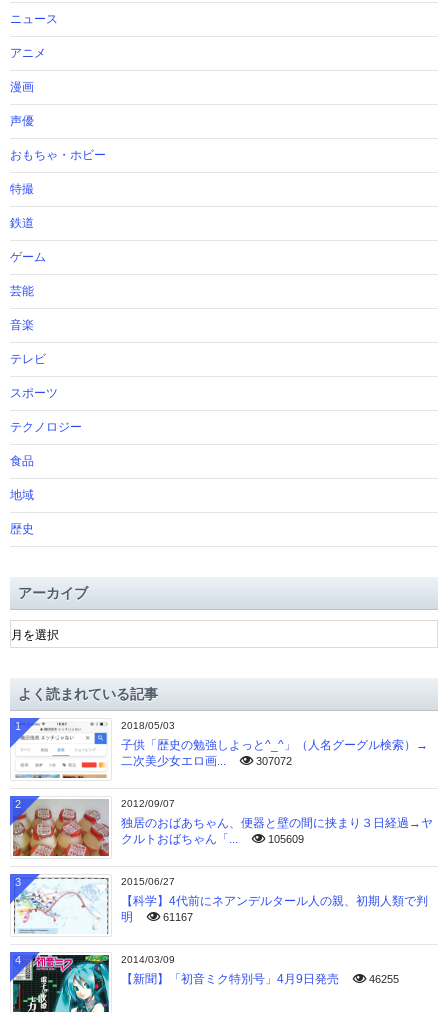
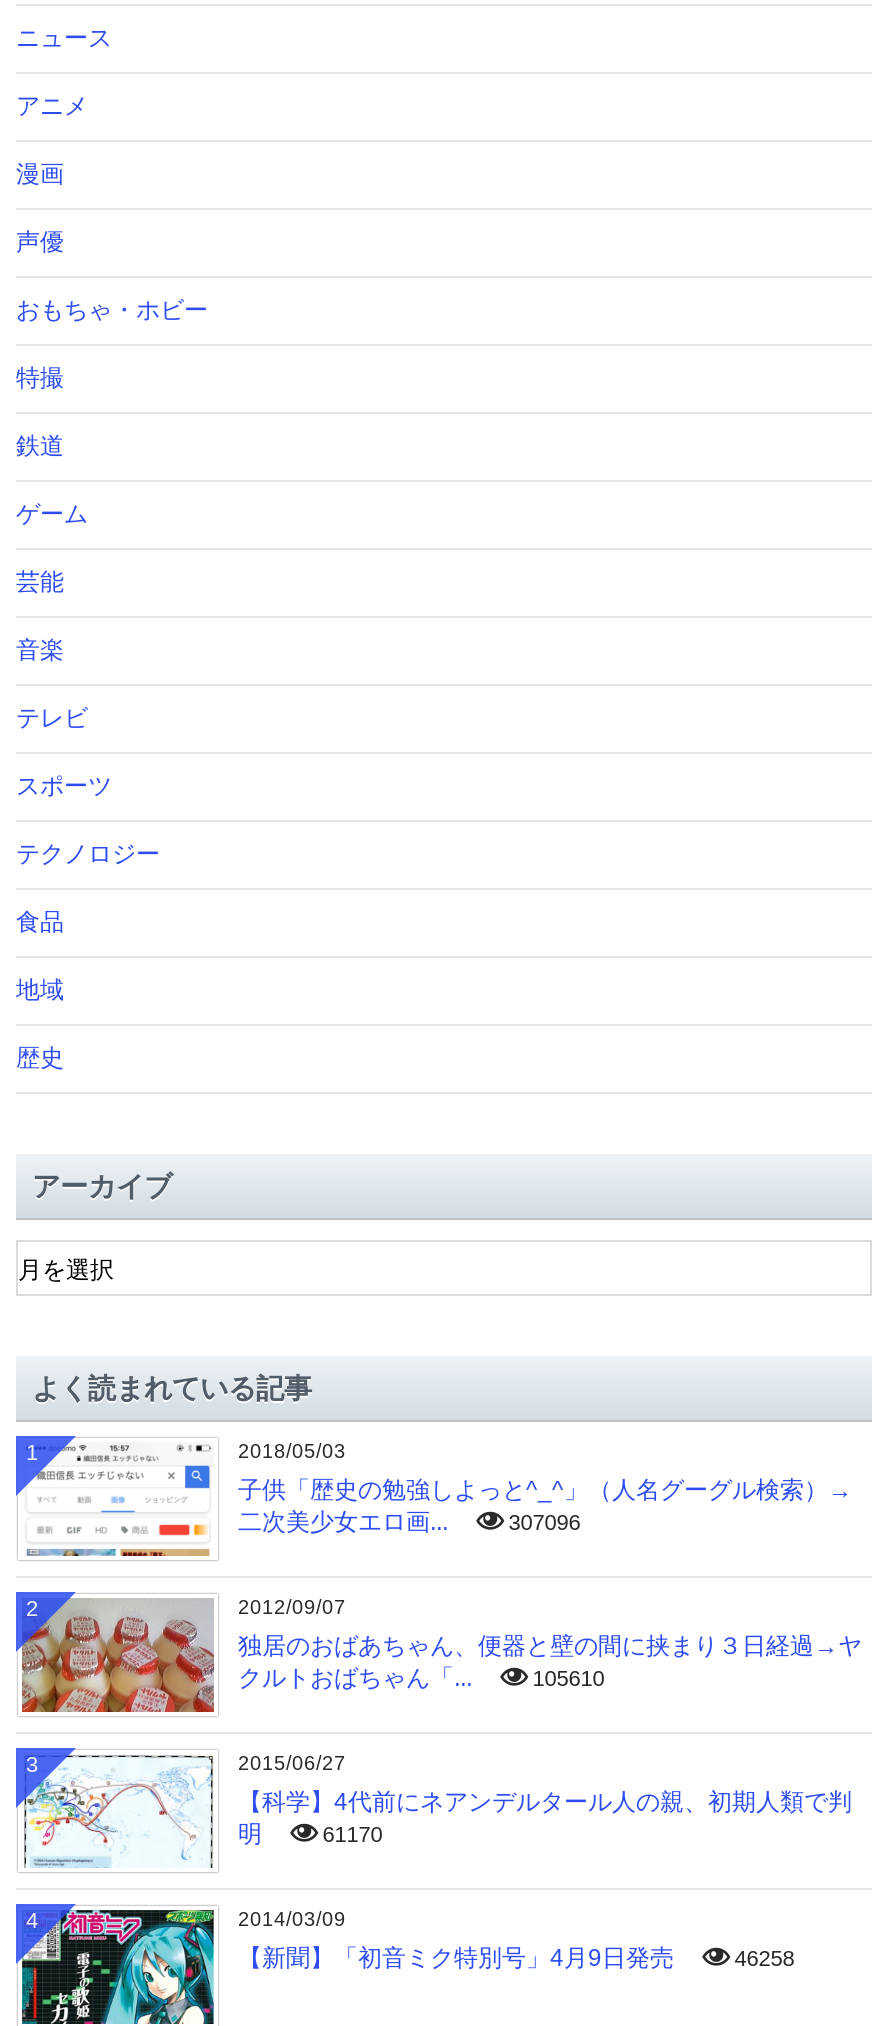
[256,755,292,767] 307072 -> [508,1510,580,1534] 307096
[268,833,304,845] 105609 -> [532,1666,604,1690] 105610
[163,911,193,923] 61167 -> [322,1822,382,1846] 61170
[369,973,399,985] 46255 -> [734,1946,794,1970] 46258

